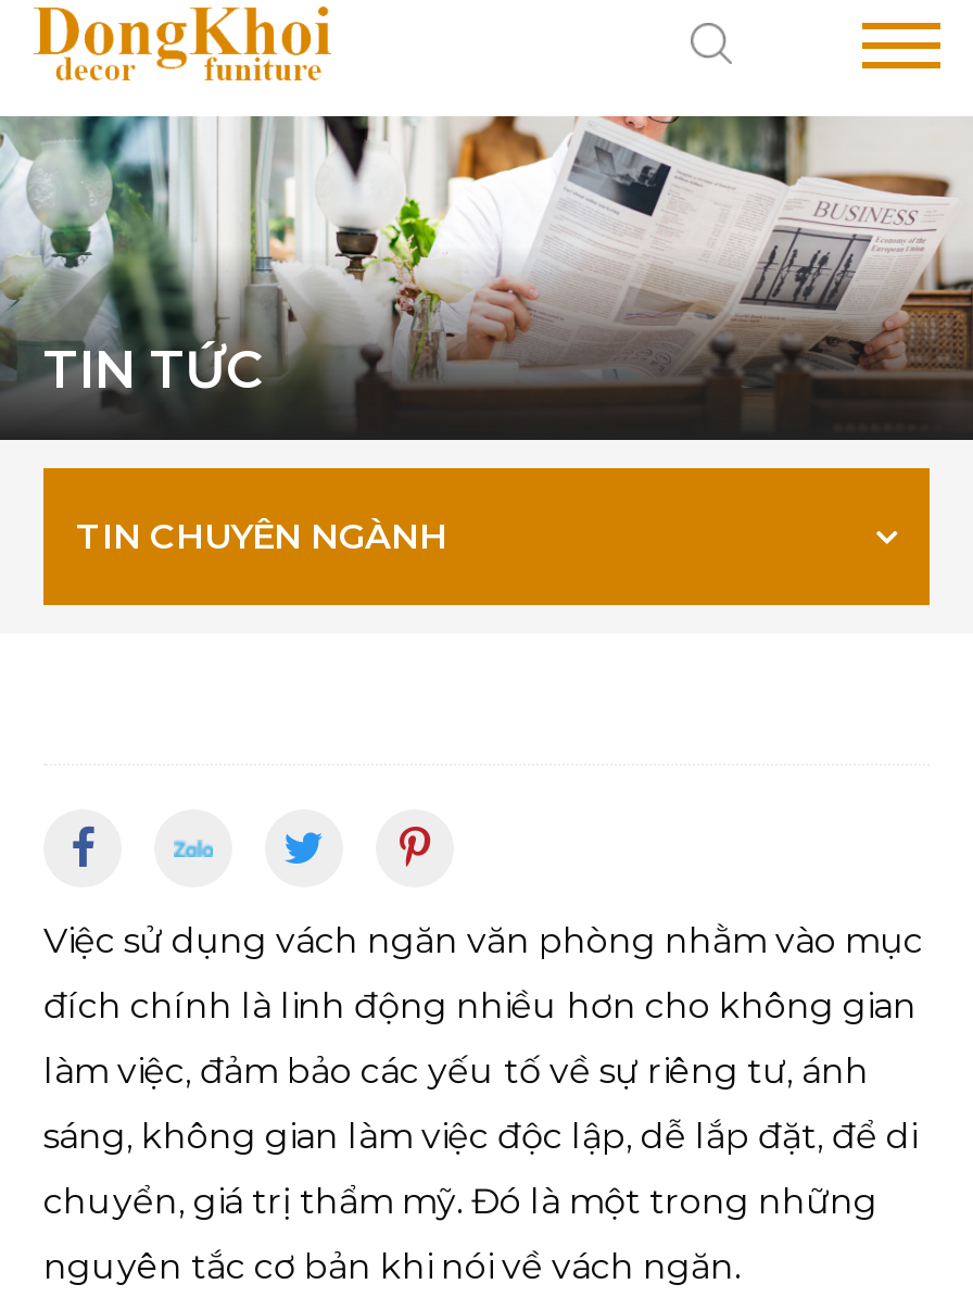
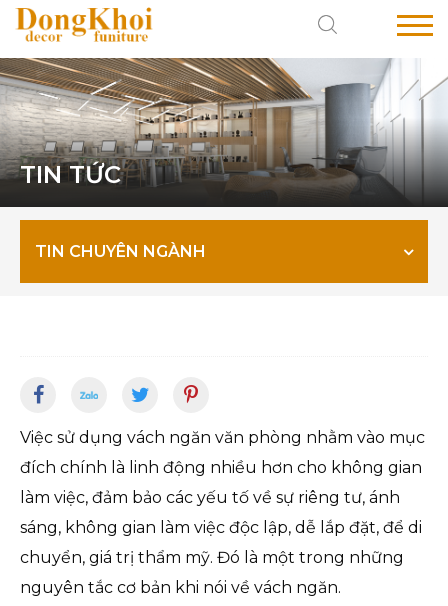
[7,114,966,414] [image] -> [3,57,445,196] [image]

